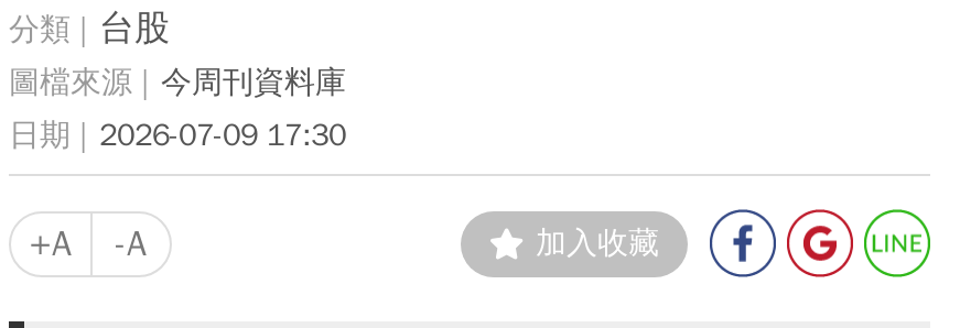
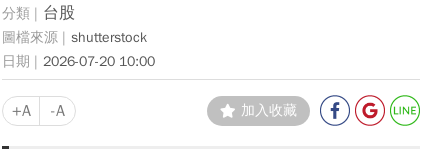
[99,65,346,155] 今周刊資料庫 | 2026-07-09 17:30 -> [43,29,155,70] shutterstock | 2026-07-20 10:00

